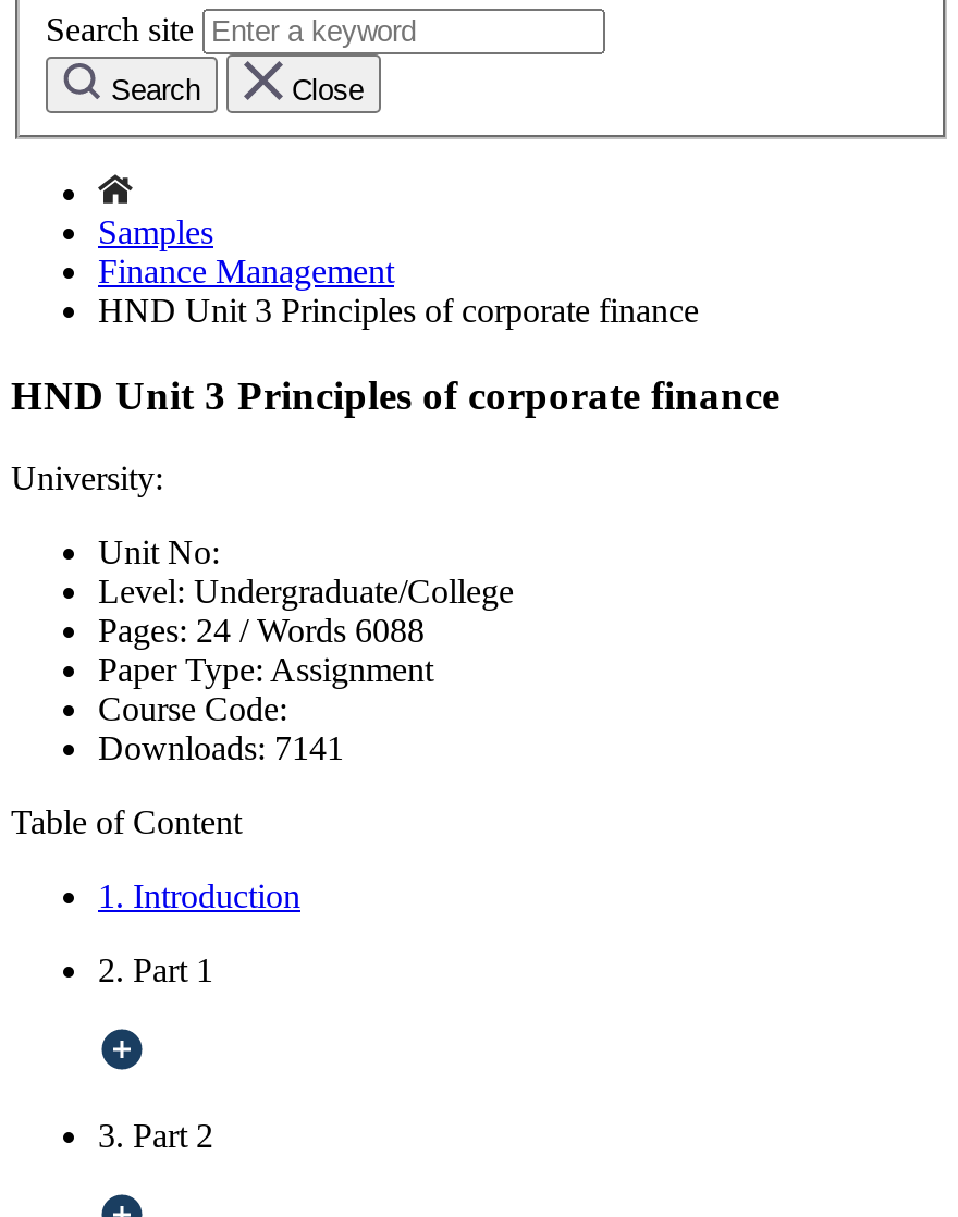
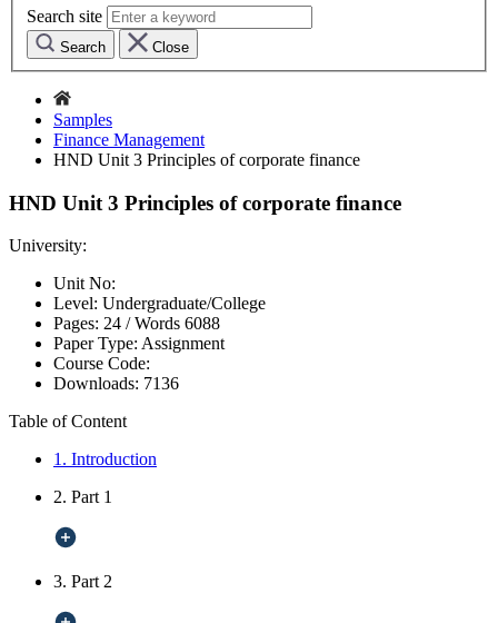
[98,730,344,767] Downloads: 7141 -> [53,374,179,393] Downloads: 7136

